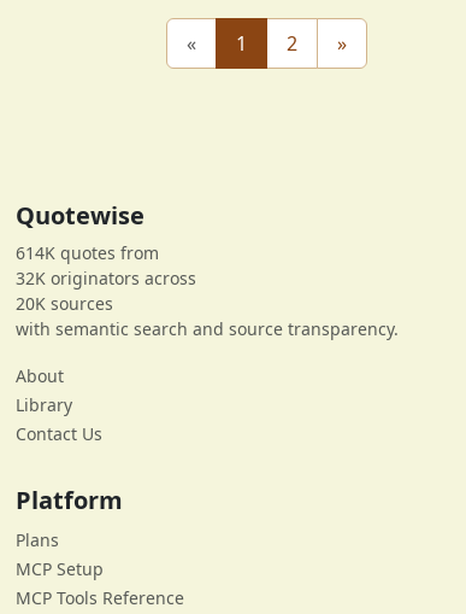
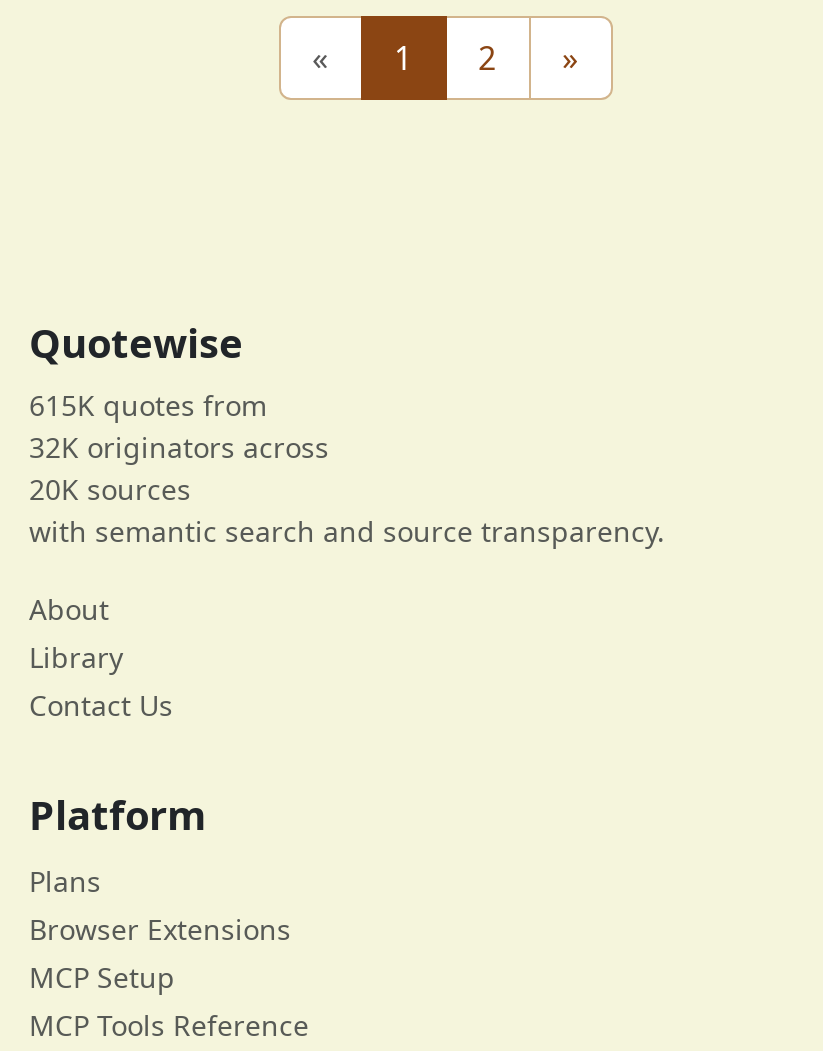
[16,241,159,264] 614K quotes from -> [29,385,267,423] 615K quotes from
none -> [29,909,291,947] Browser Extensions

